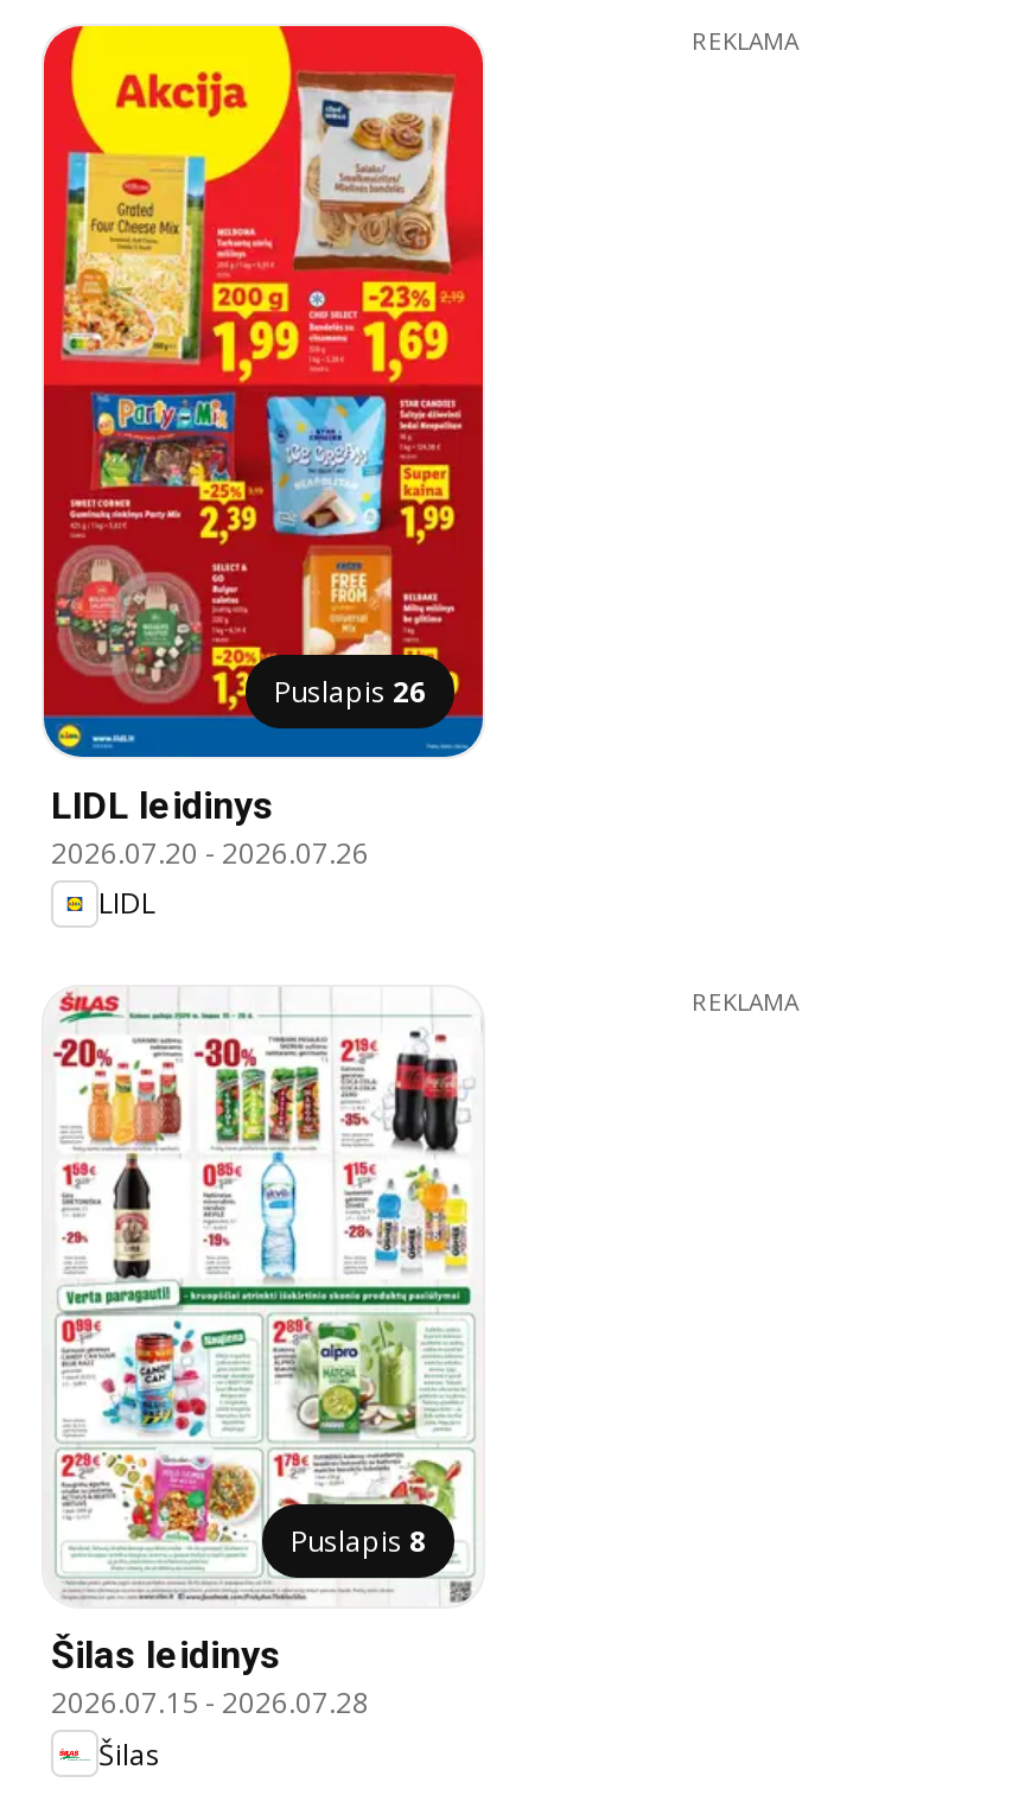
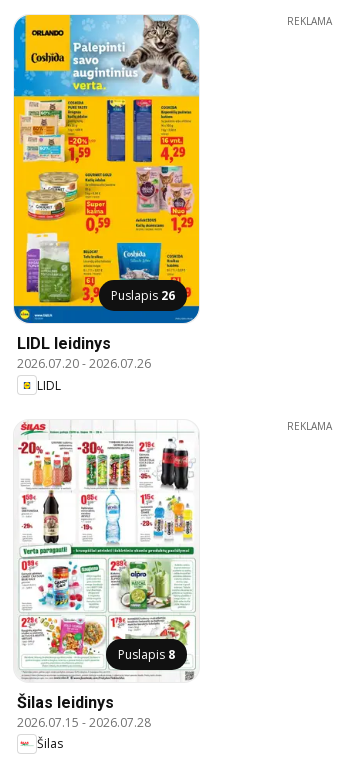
[42,23,485,718] [image] -> [13,14,200,307] [image]

